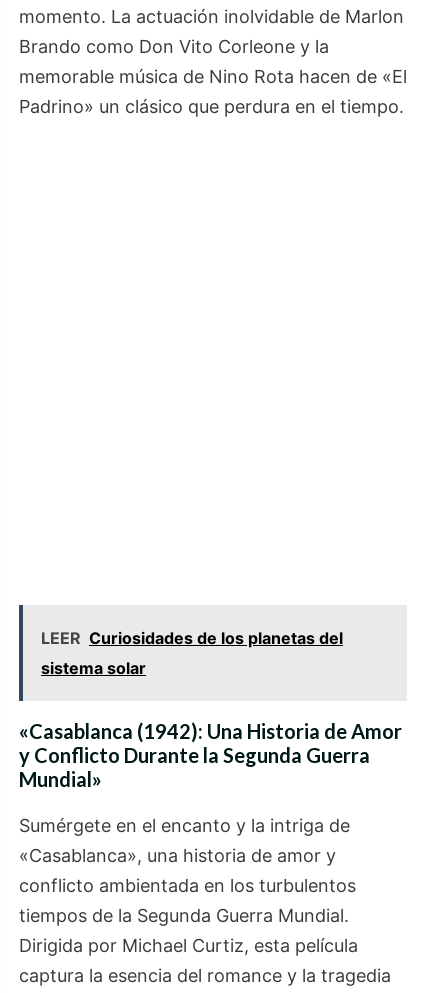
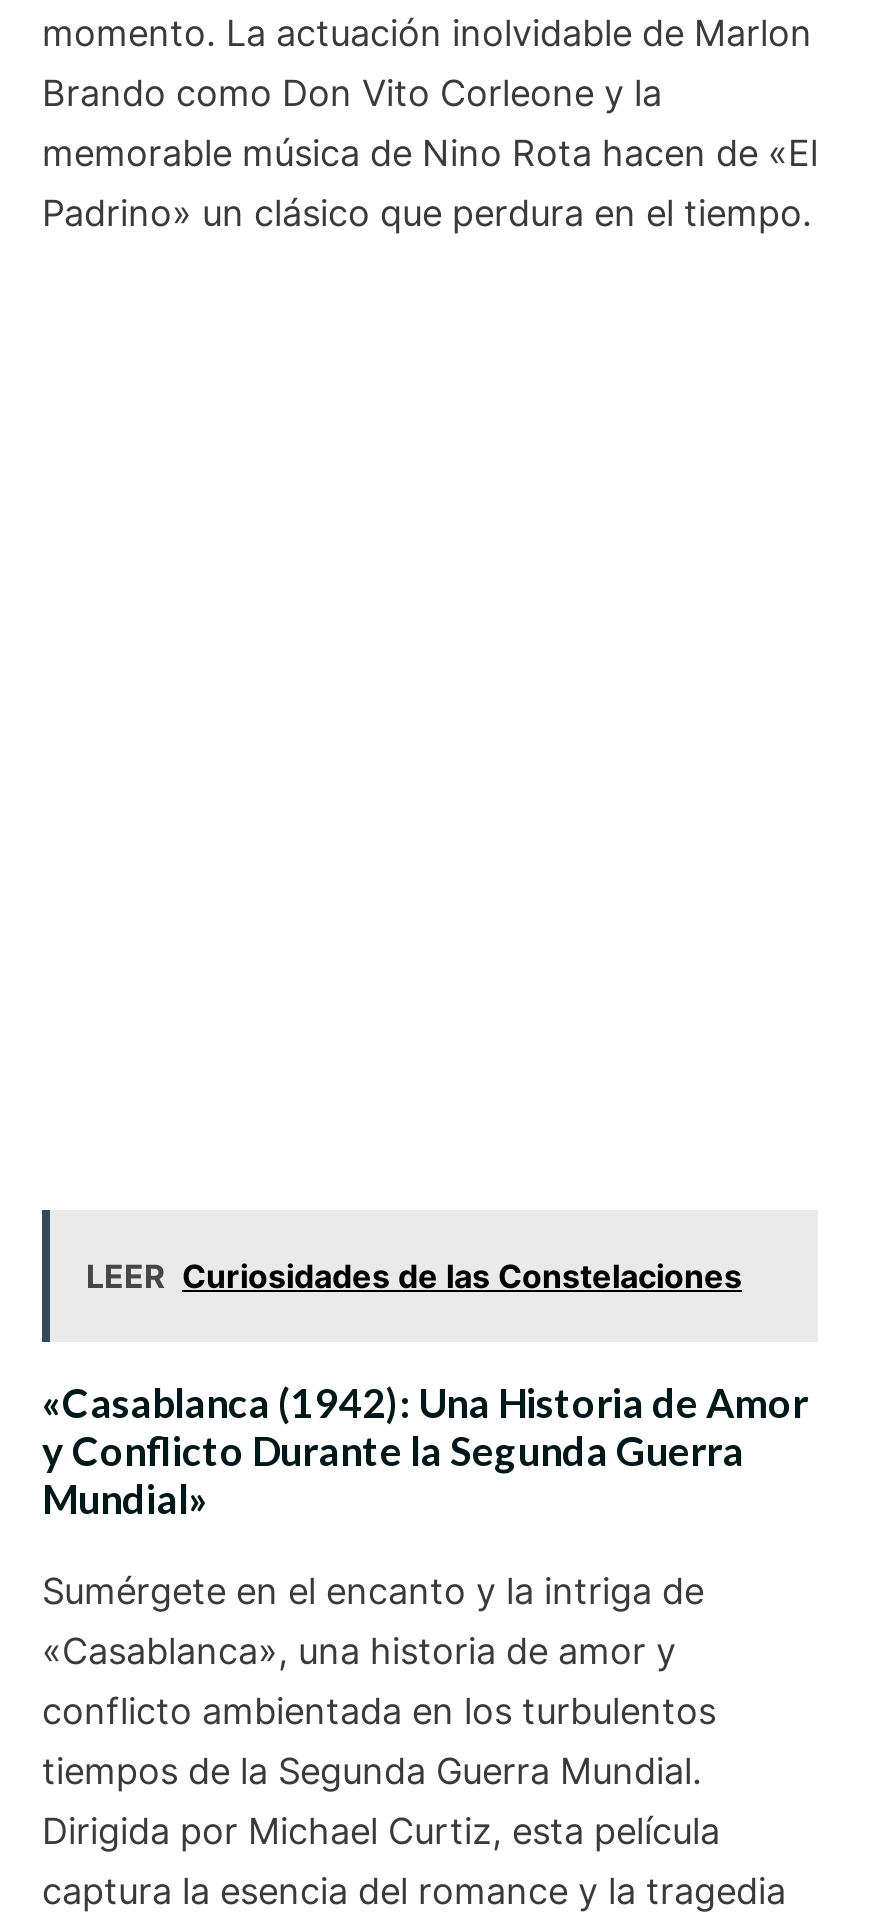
[41,628,343,678] LEER Curiosidades de los planetas del | sistema solar -> [86,1256,742,1296] LEER Curiosidades de las Constelaciones

